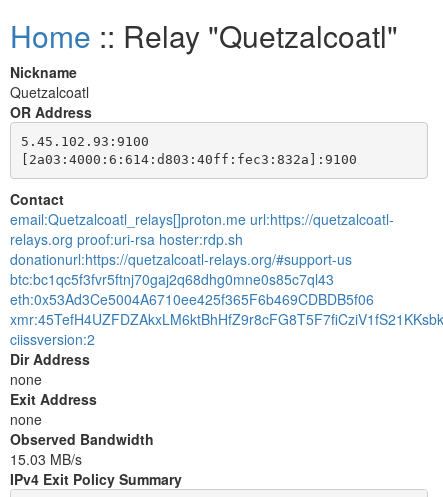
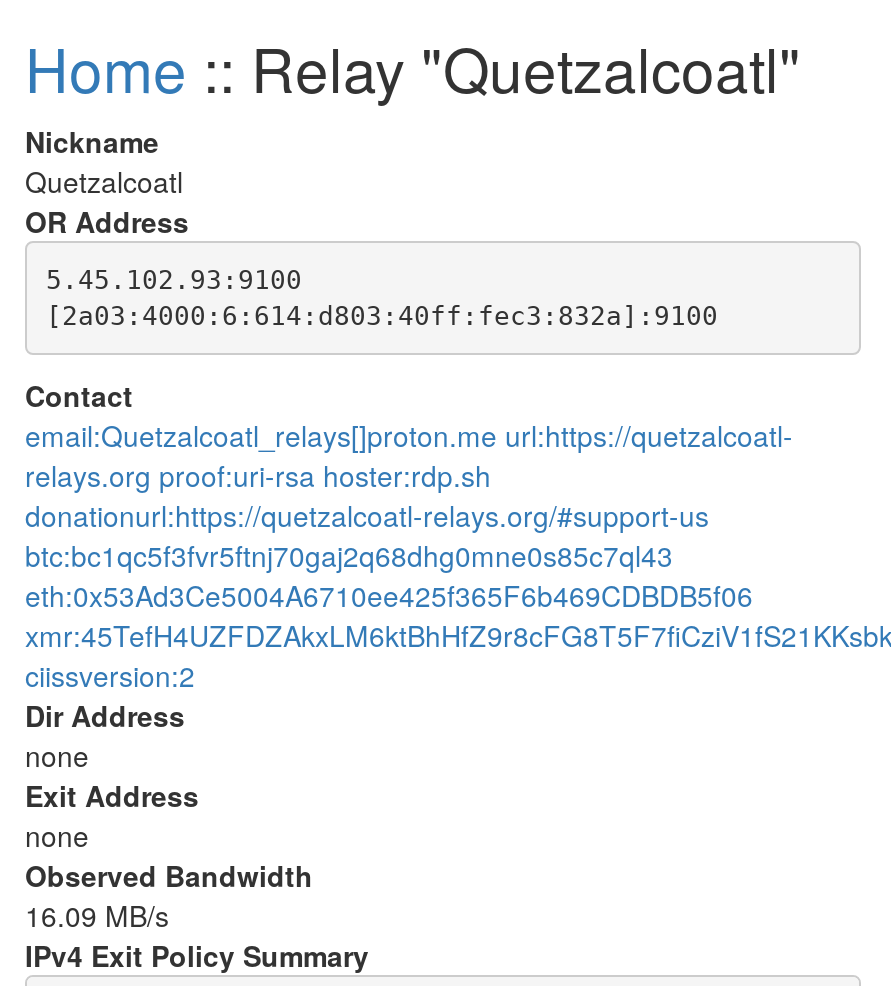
[10,449,82,469] 15.03 MB/s -> [25,895,169,935] 16.09 MB/s

